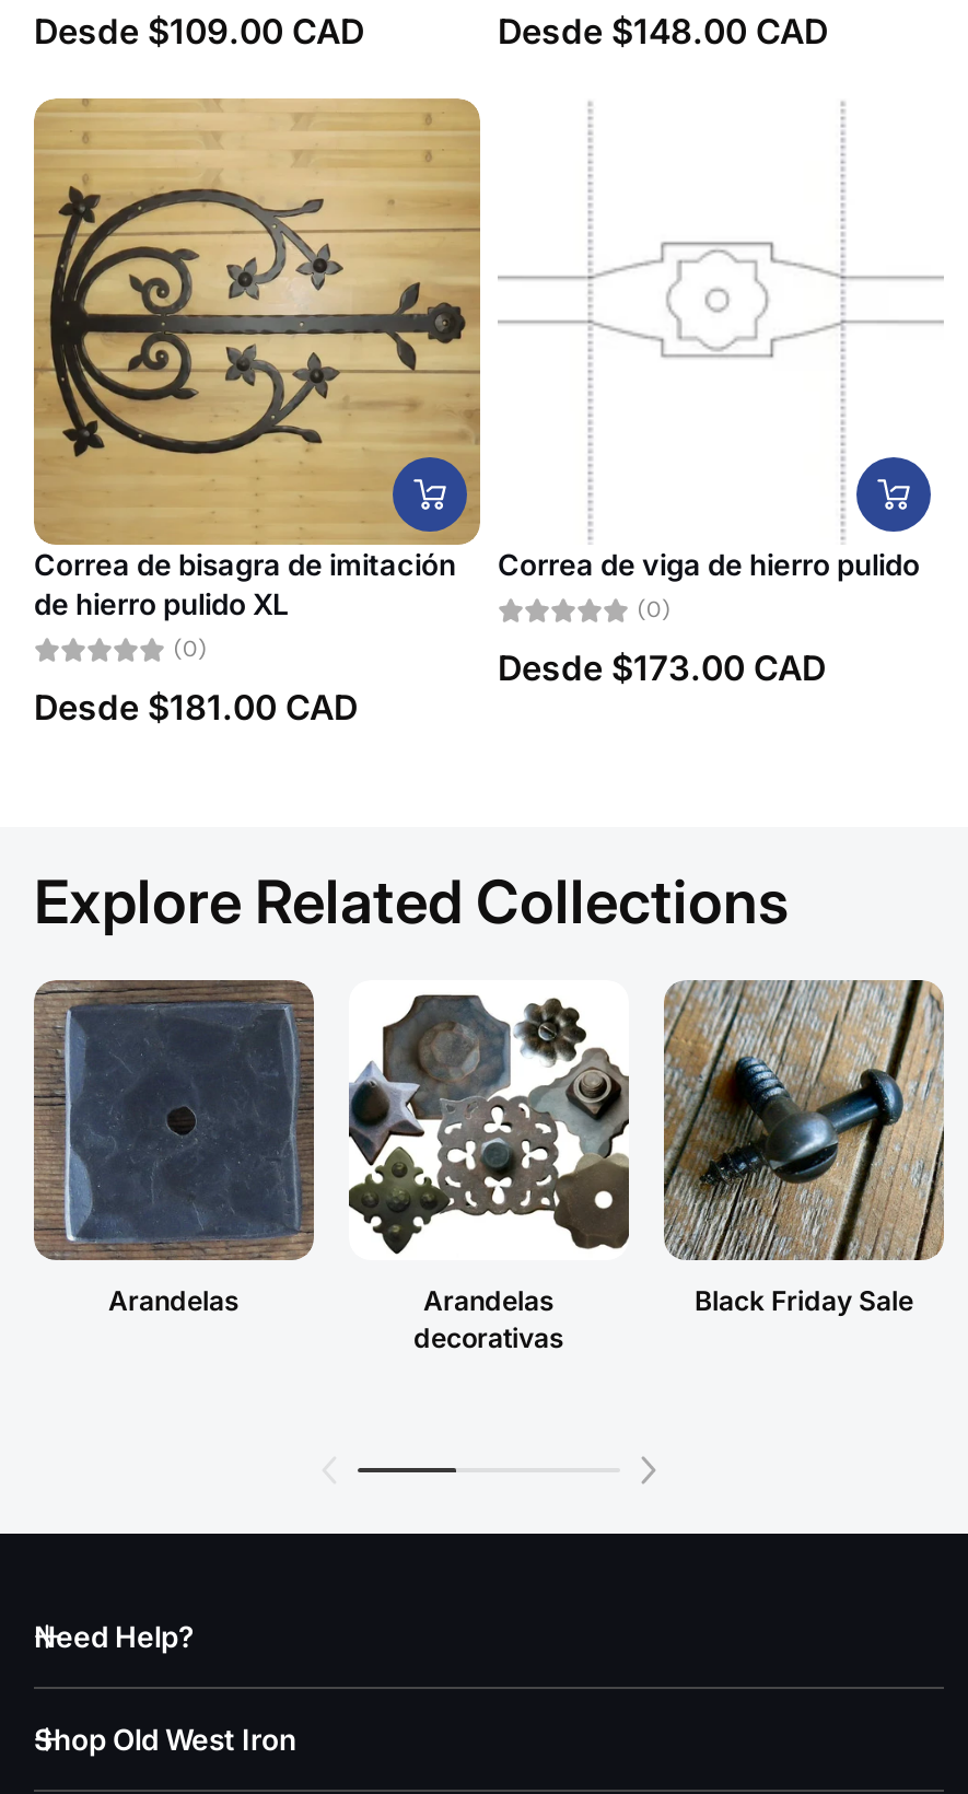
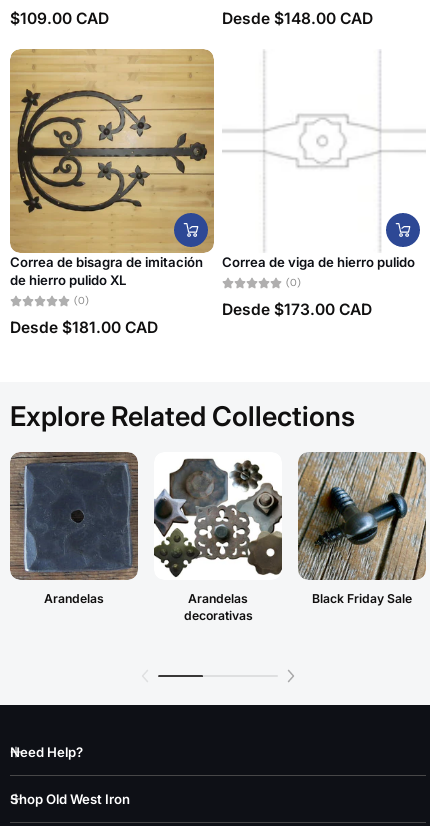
[34,11,364,53] Desde $109.00 CAD -> [10,9,109,28] $109.00 CAD

